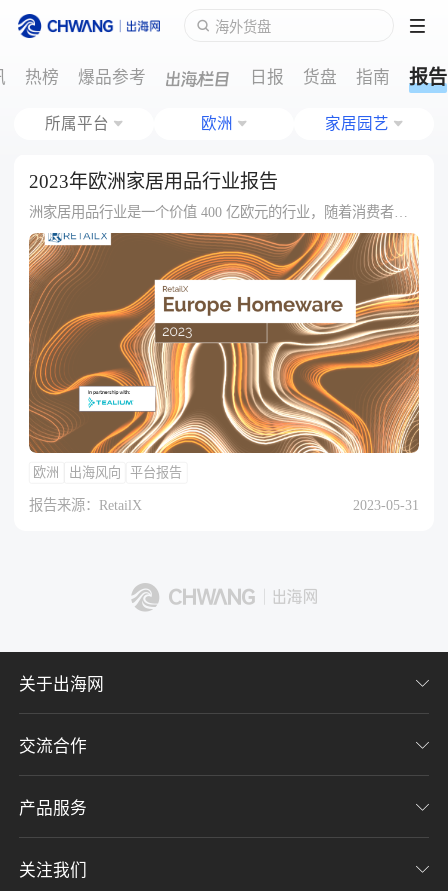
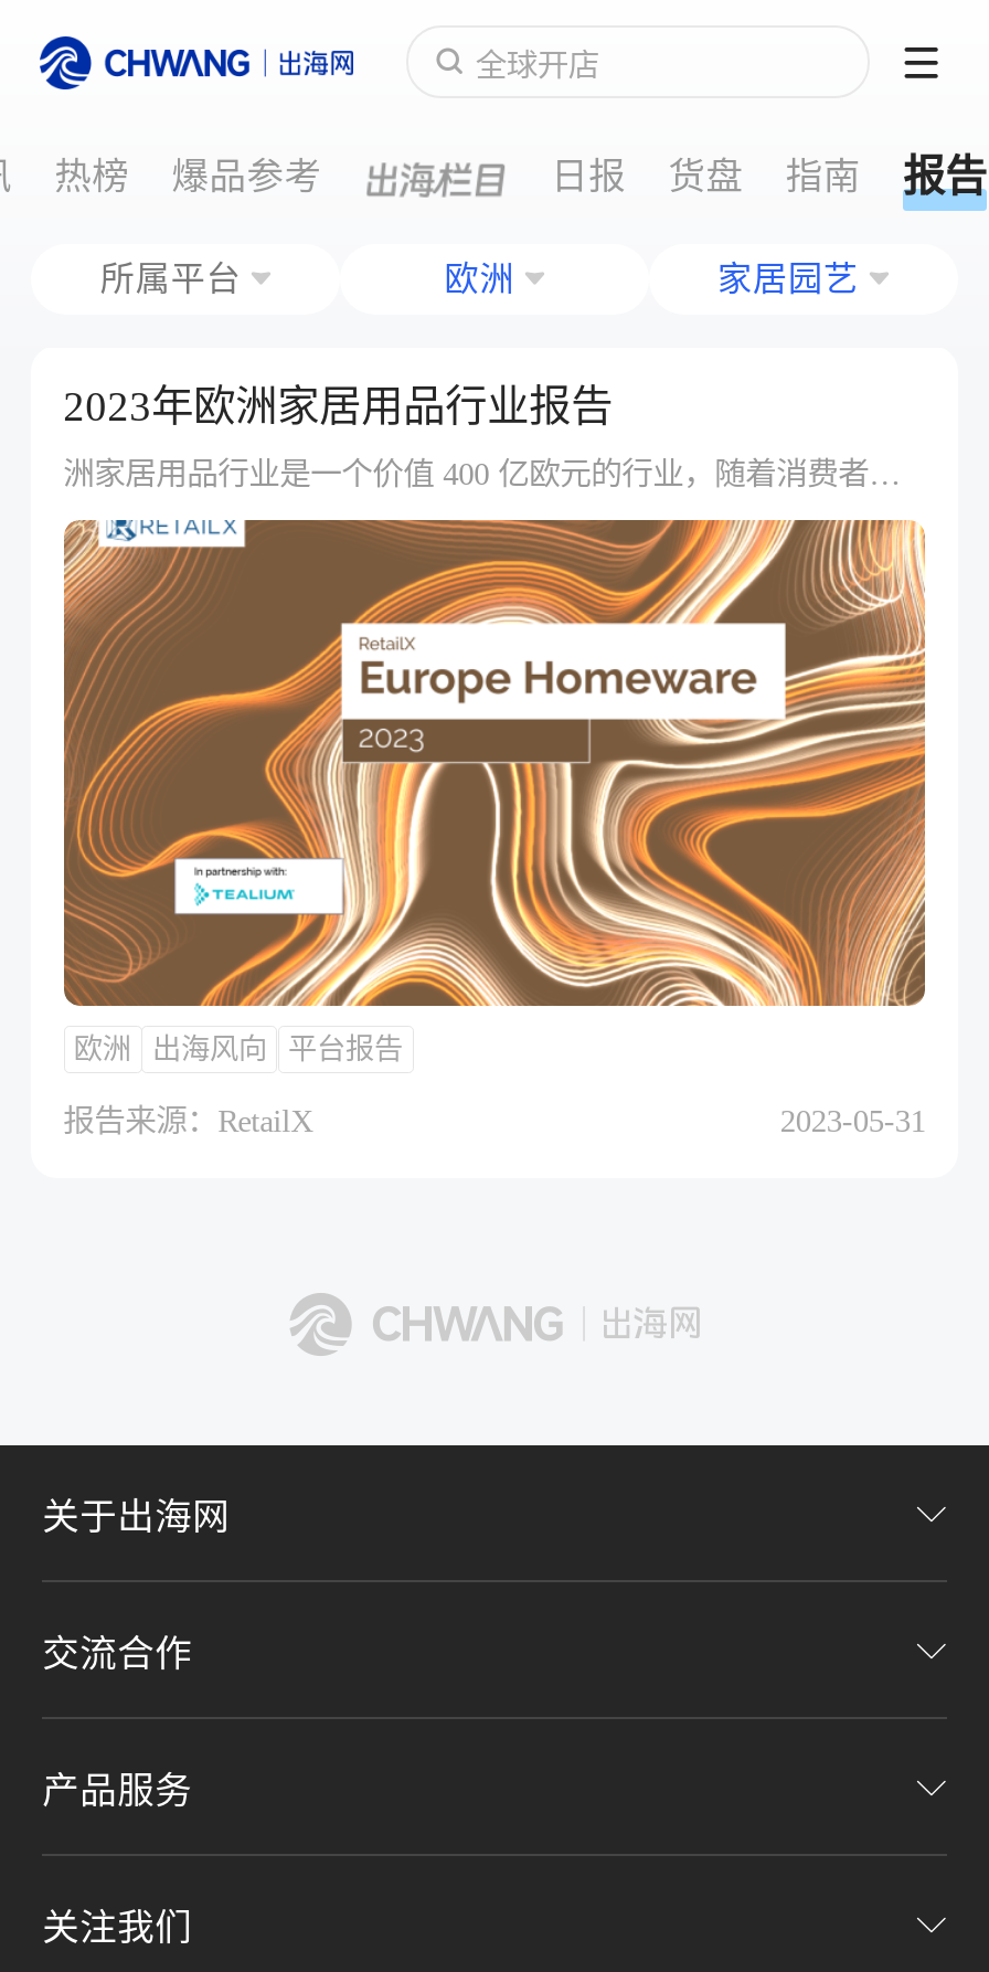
[215,19,271,35] 海外货盘 -> [476,47,599,83] 全球开店

